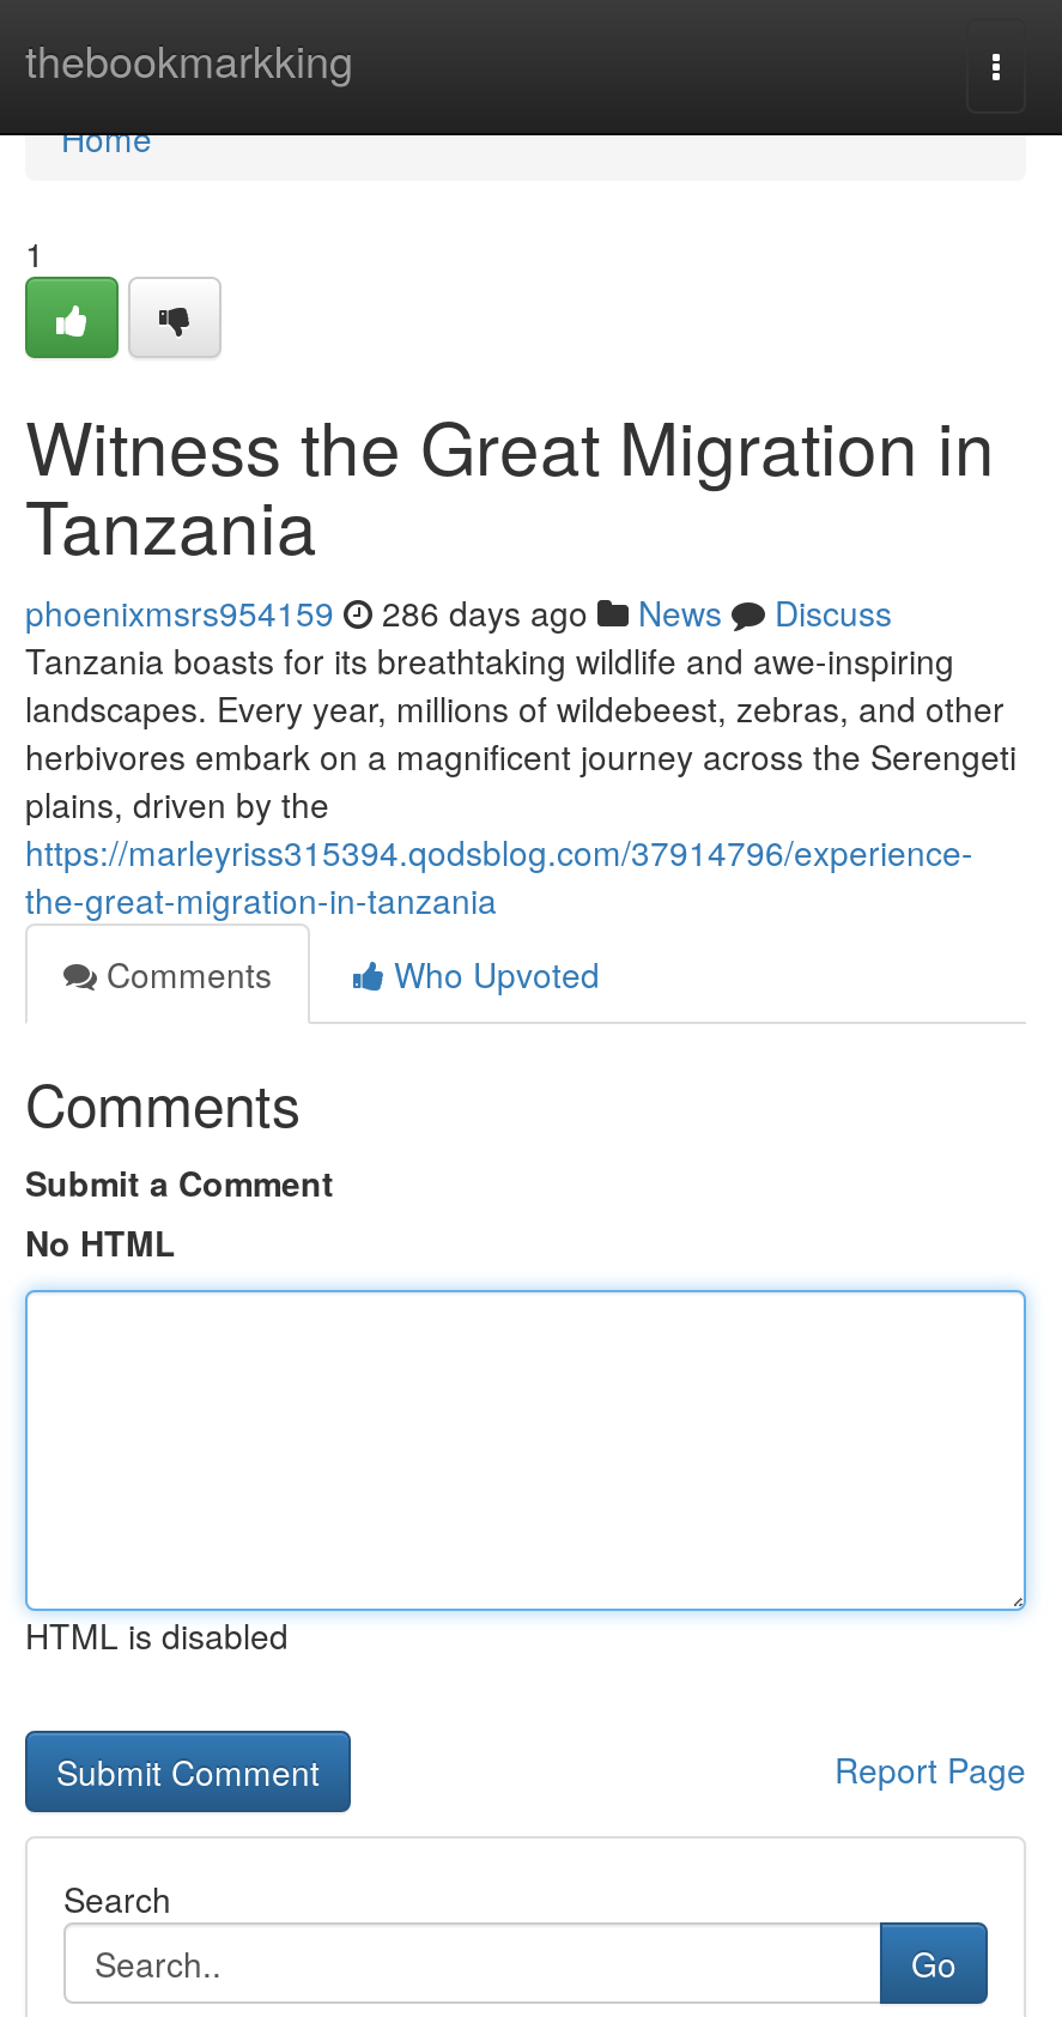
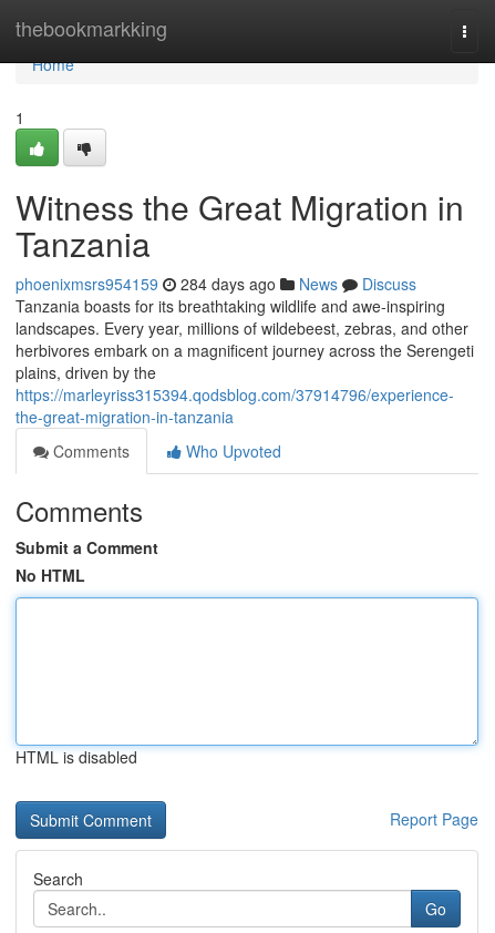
[25,588,892,636] phoenixmsrs954159 286 days ago News Discuss -> [16,273,416,295] phoenixmsrs954159 284 days ago News Discuss

